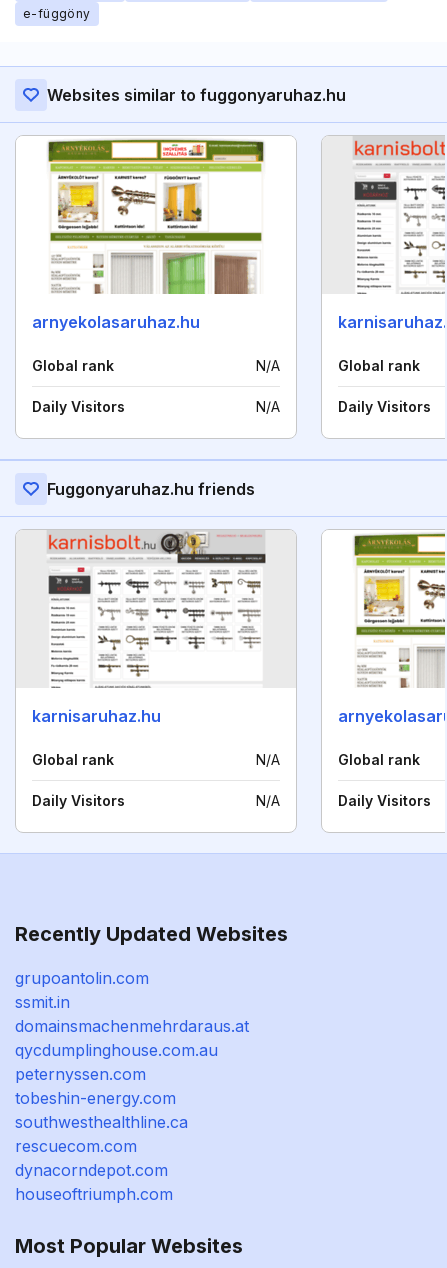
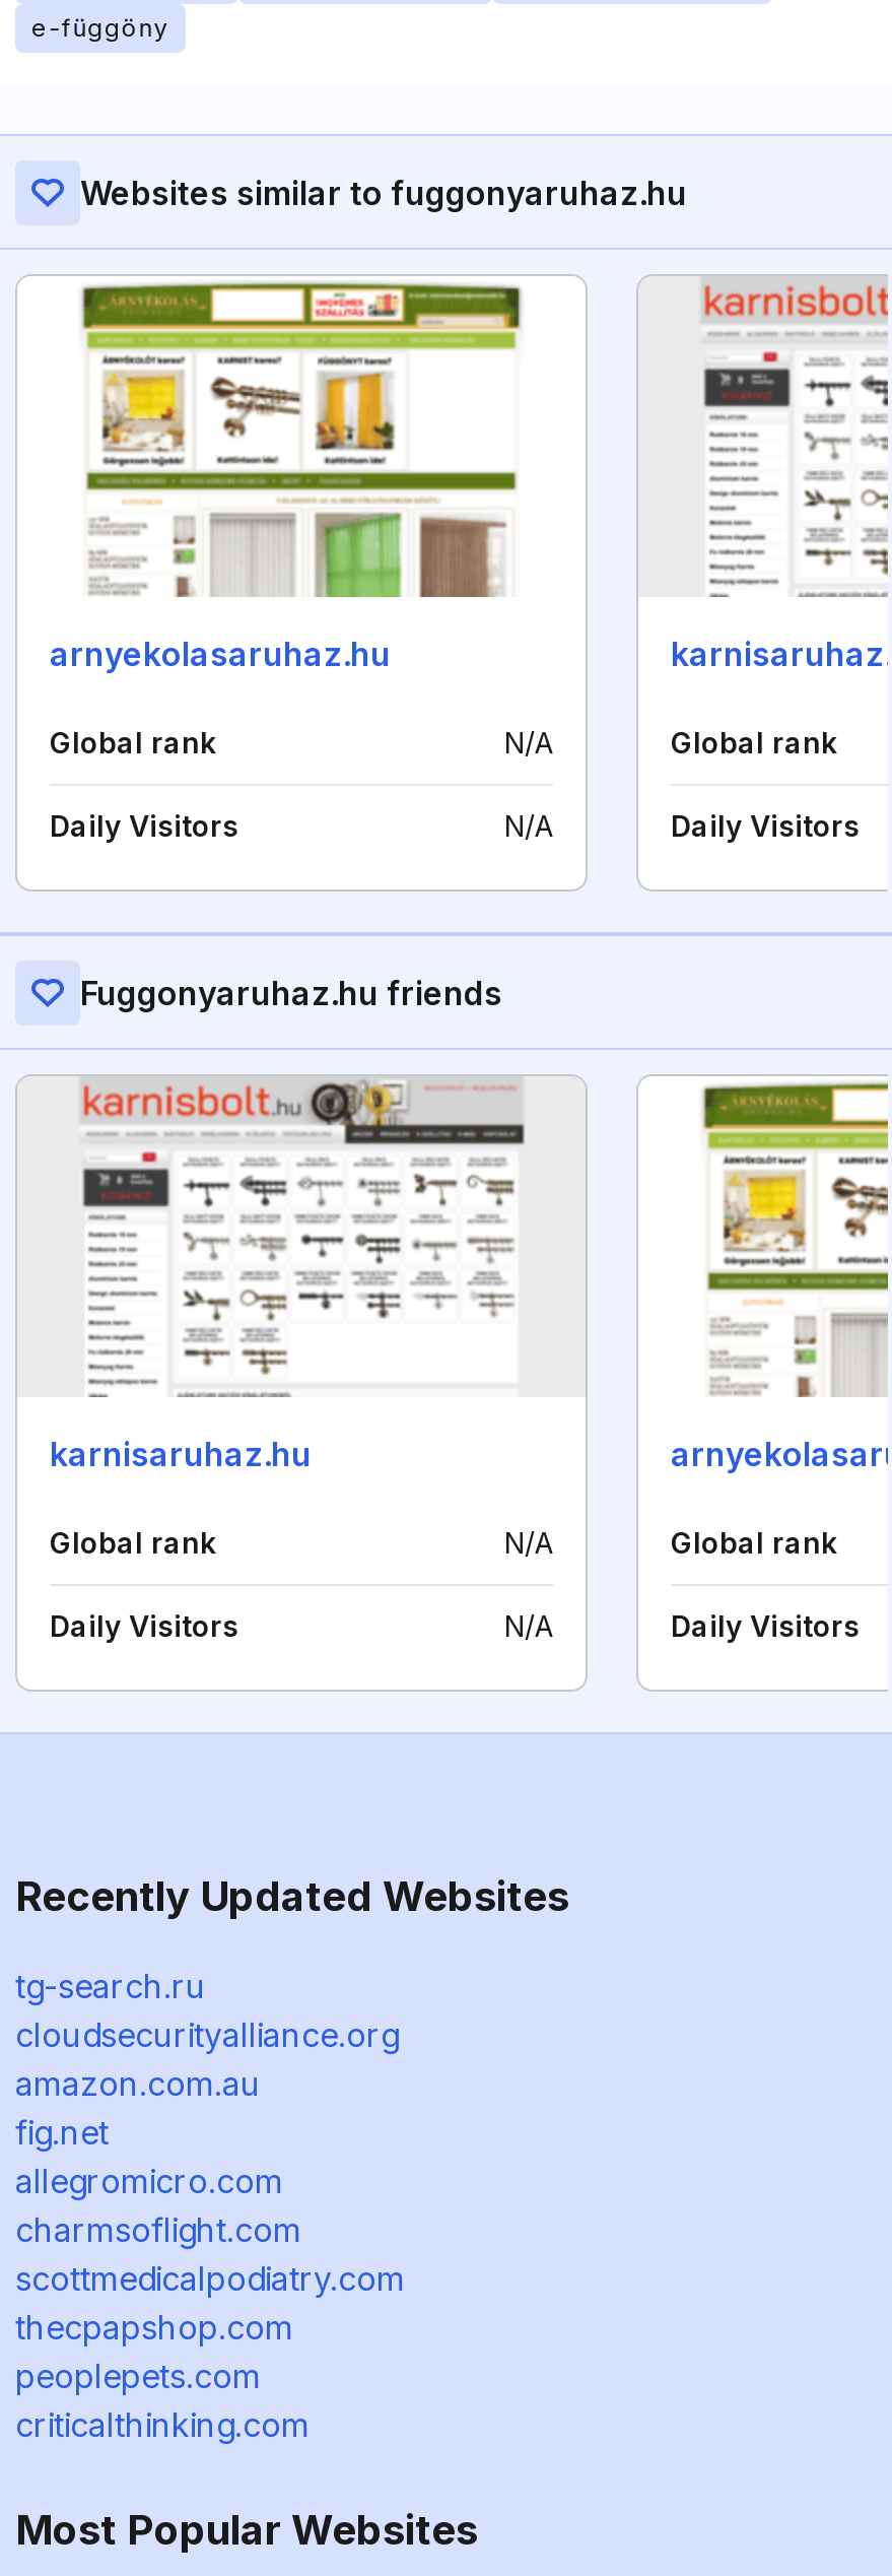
[15,968,249,1204] grupoantolin.com | ssmit.in | domainsmachenmehrdaraus.at | qycdumplinghouse.com.au | peternyssen.com | tobeshin-energy.com | southwesthealthline.ca | rescuecom.com | dynacorndepot.com | houseoftriumph.com -> [15,1966,405,2445] tg-search.ru | cloudsecurityalliance.org | amazon.com.au | fig.net | allegromicro.com | charmsoflight.com | scottmedicalpodiatry.com | thecpapshop.com | peoplepets.com | criticalthinking.com

